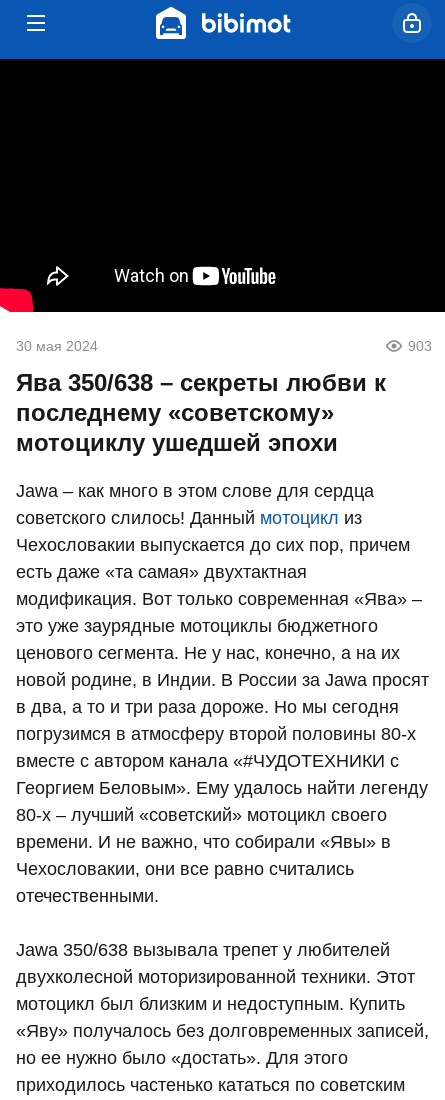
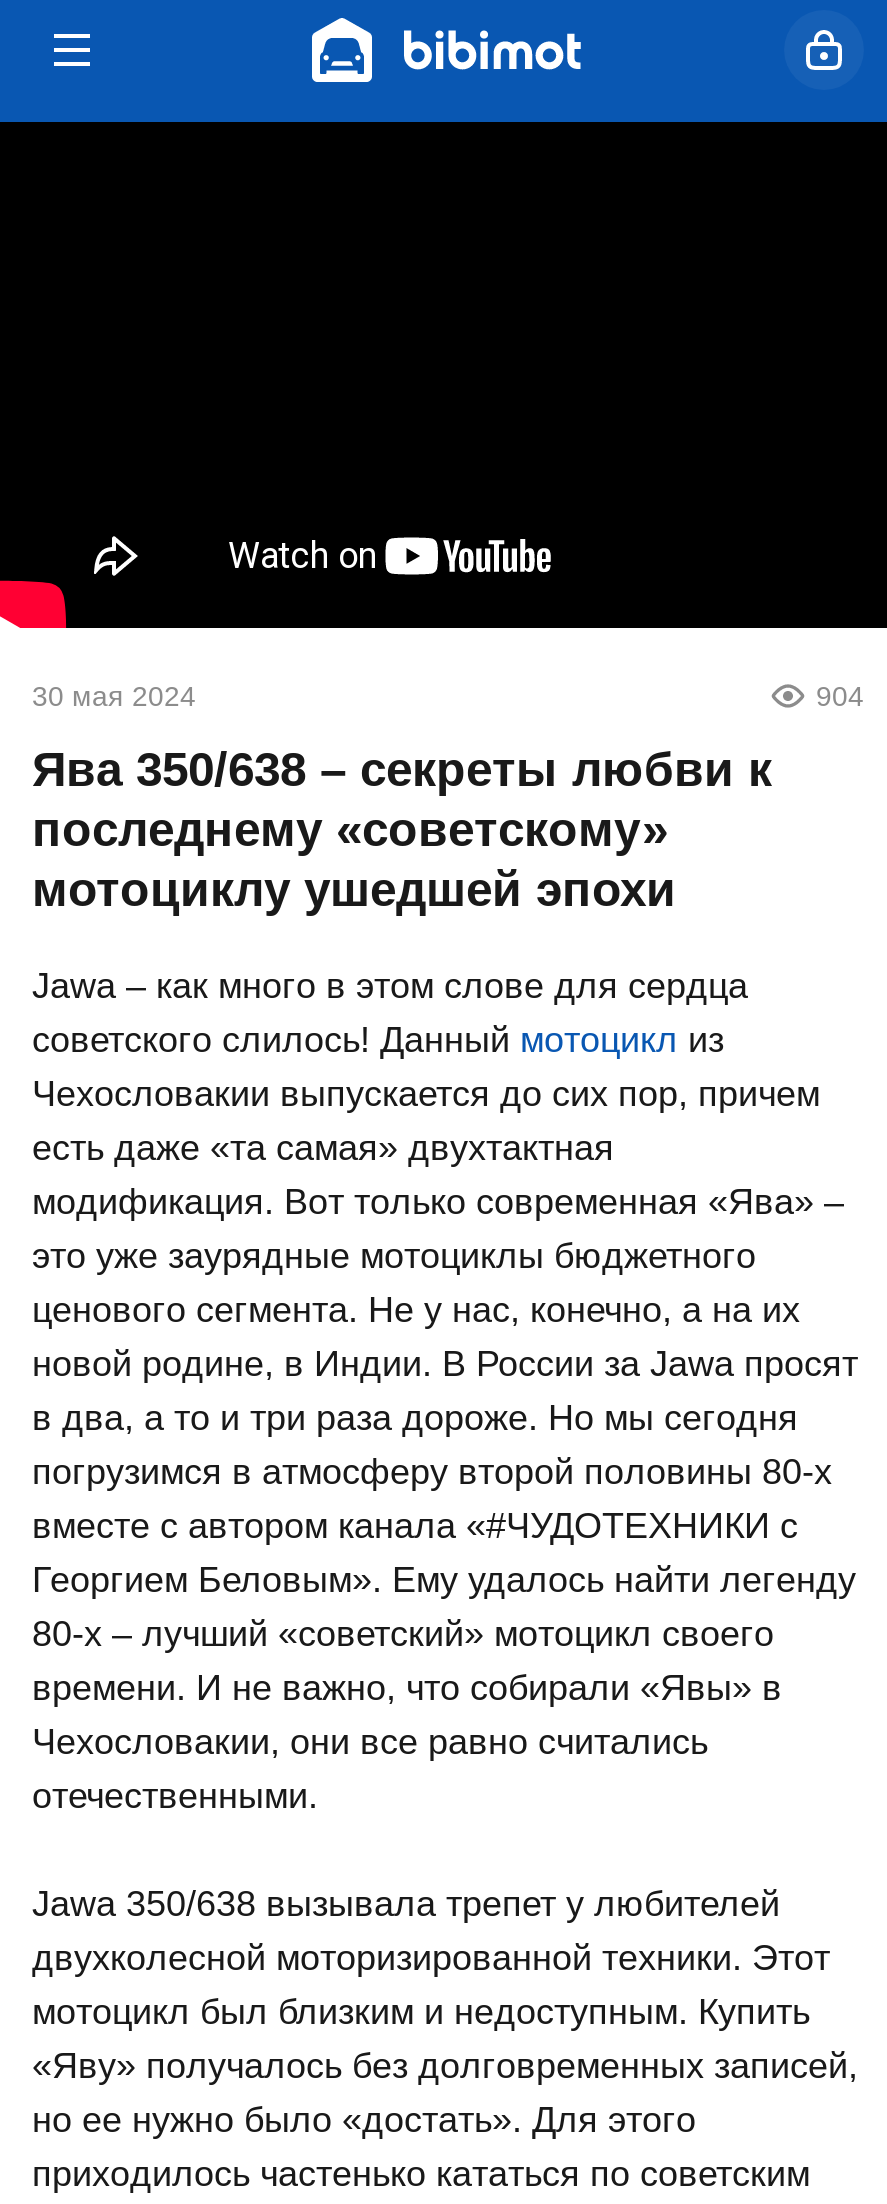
[408,338,432,354] 903 -> [816,680,864,712] 904

